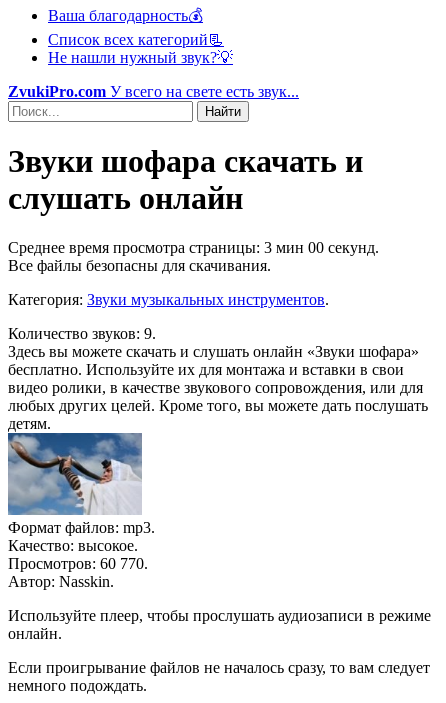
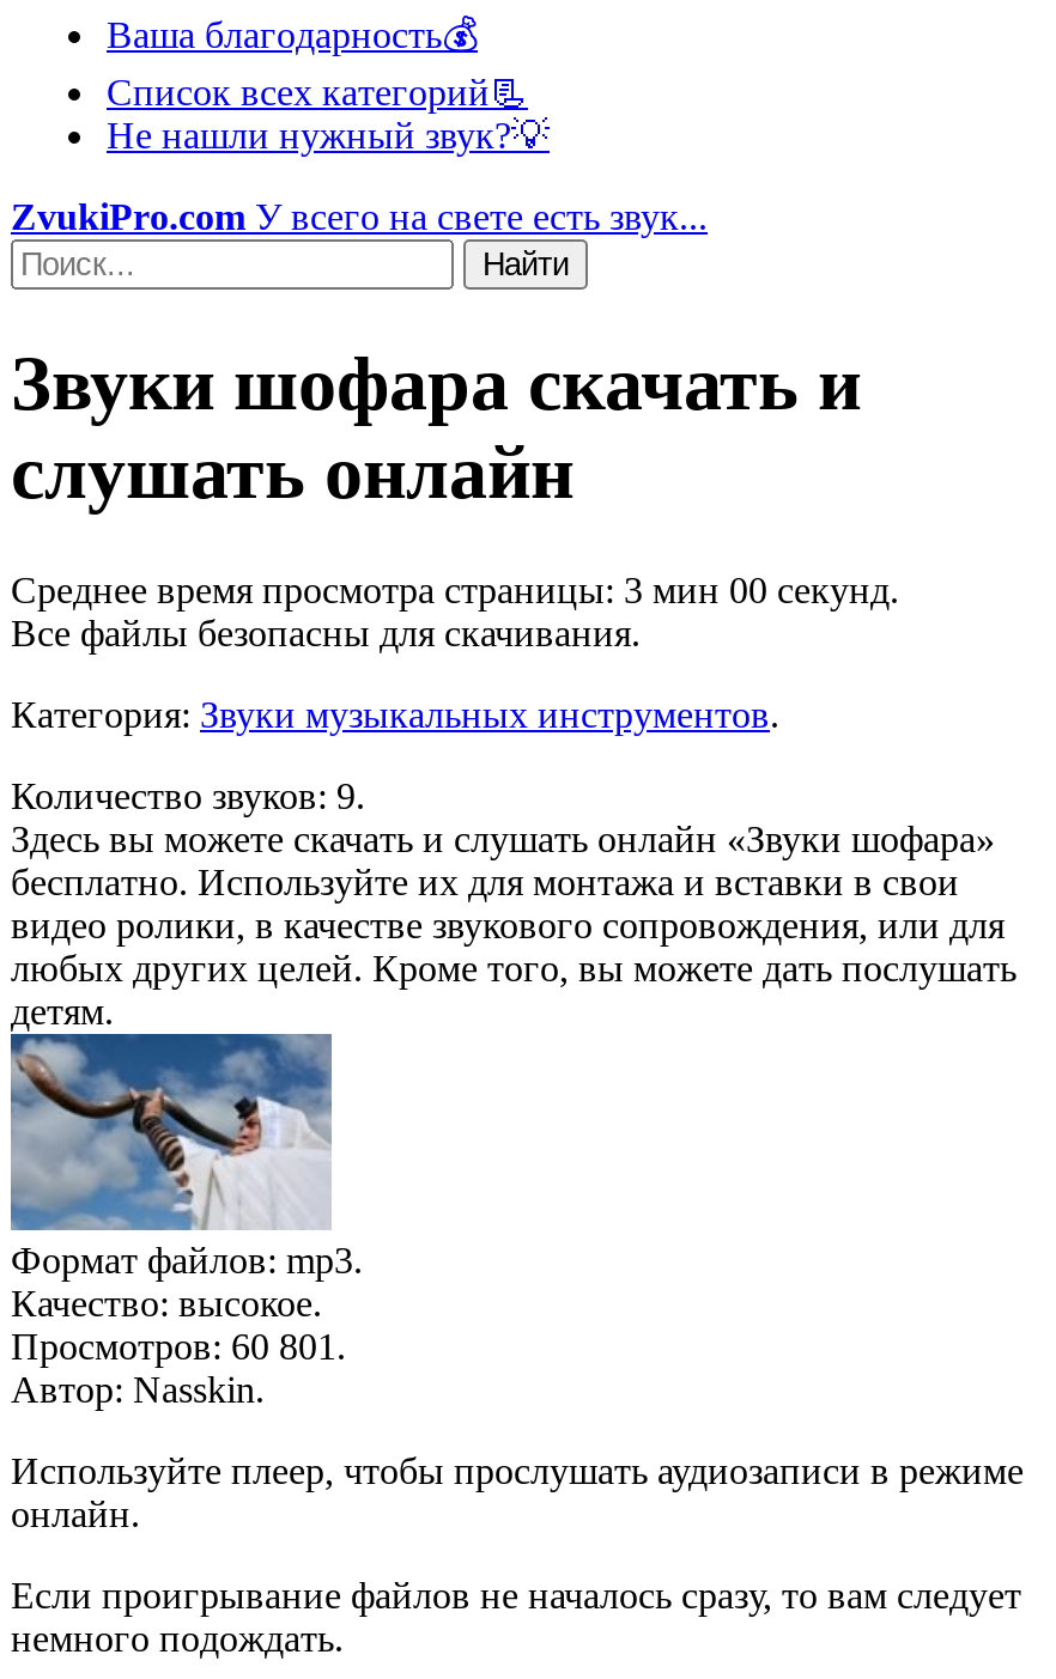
[8,555,148,572] Просмотров: 60 770. -> [11,1326,346,1366] Просмотров: 60 801.

